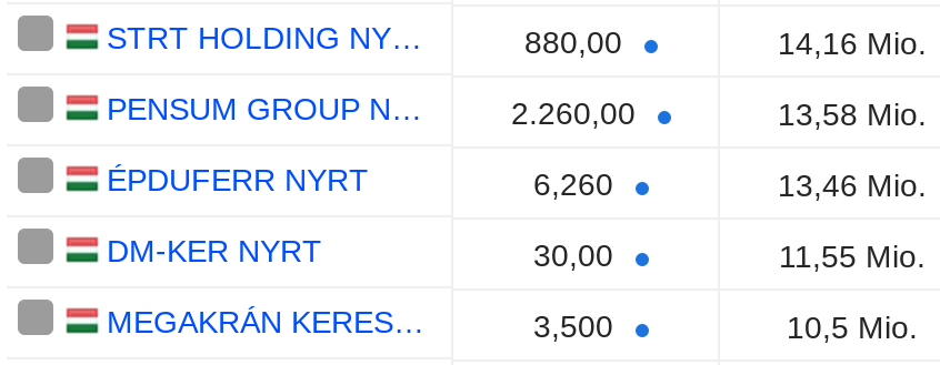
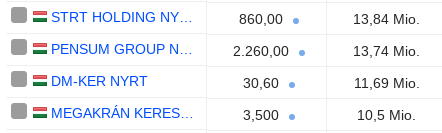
[524,26,622,61] 880,00 -> [239,11,283,27] 860,00
[778,26,927,61] 14,16 Mio. -> [353,11,420,27] 13,84 Mio.
[107,97,927,203] 13,58 Mio. | ÉPDUFERR NYRT | 6,260 | 13,46 Mio. -> [353,43,420,59] 13,74 Mio.
[533,239,613,274] 30,00 -> [243,75,279,91] 30,60
[779,239,926,274] 11,55 Mio. -> [353,75,419,91] 11,69 Mio.

